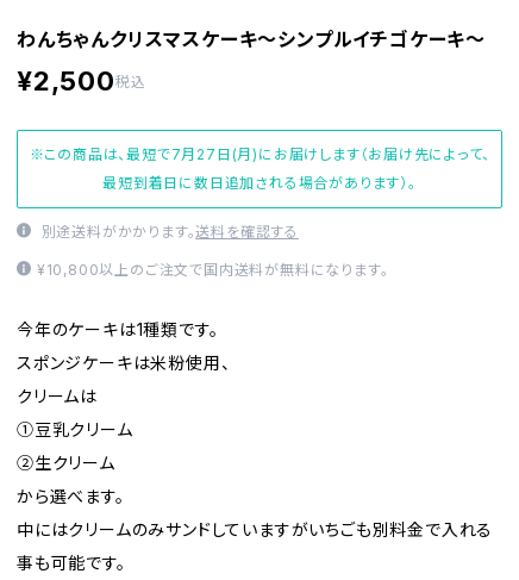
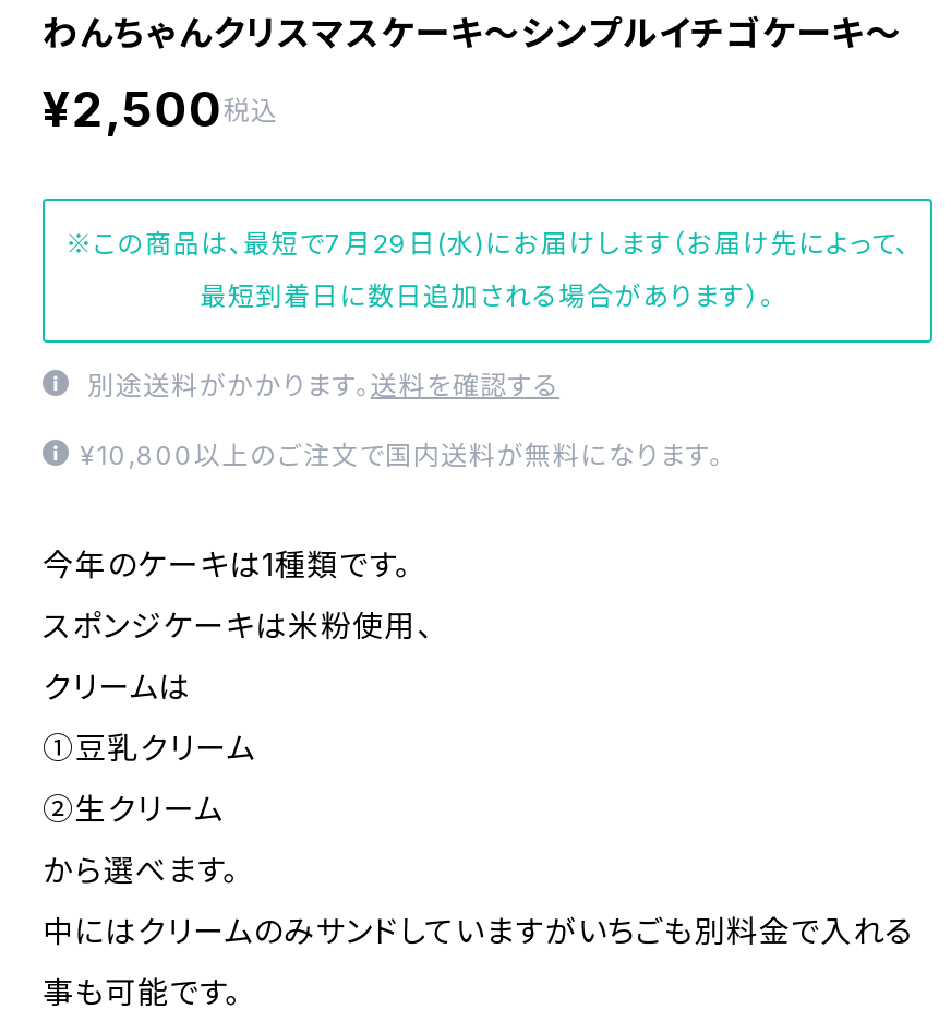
[29,145,490,163] ※この商品は、最短で7月27日(月)にお届けします（お届け先によって、 -> [65,227,910,260] ※この商品は、最短で7月29日(水)にお届けします（お届け先によって、

